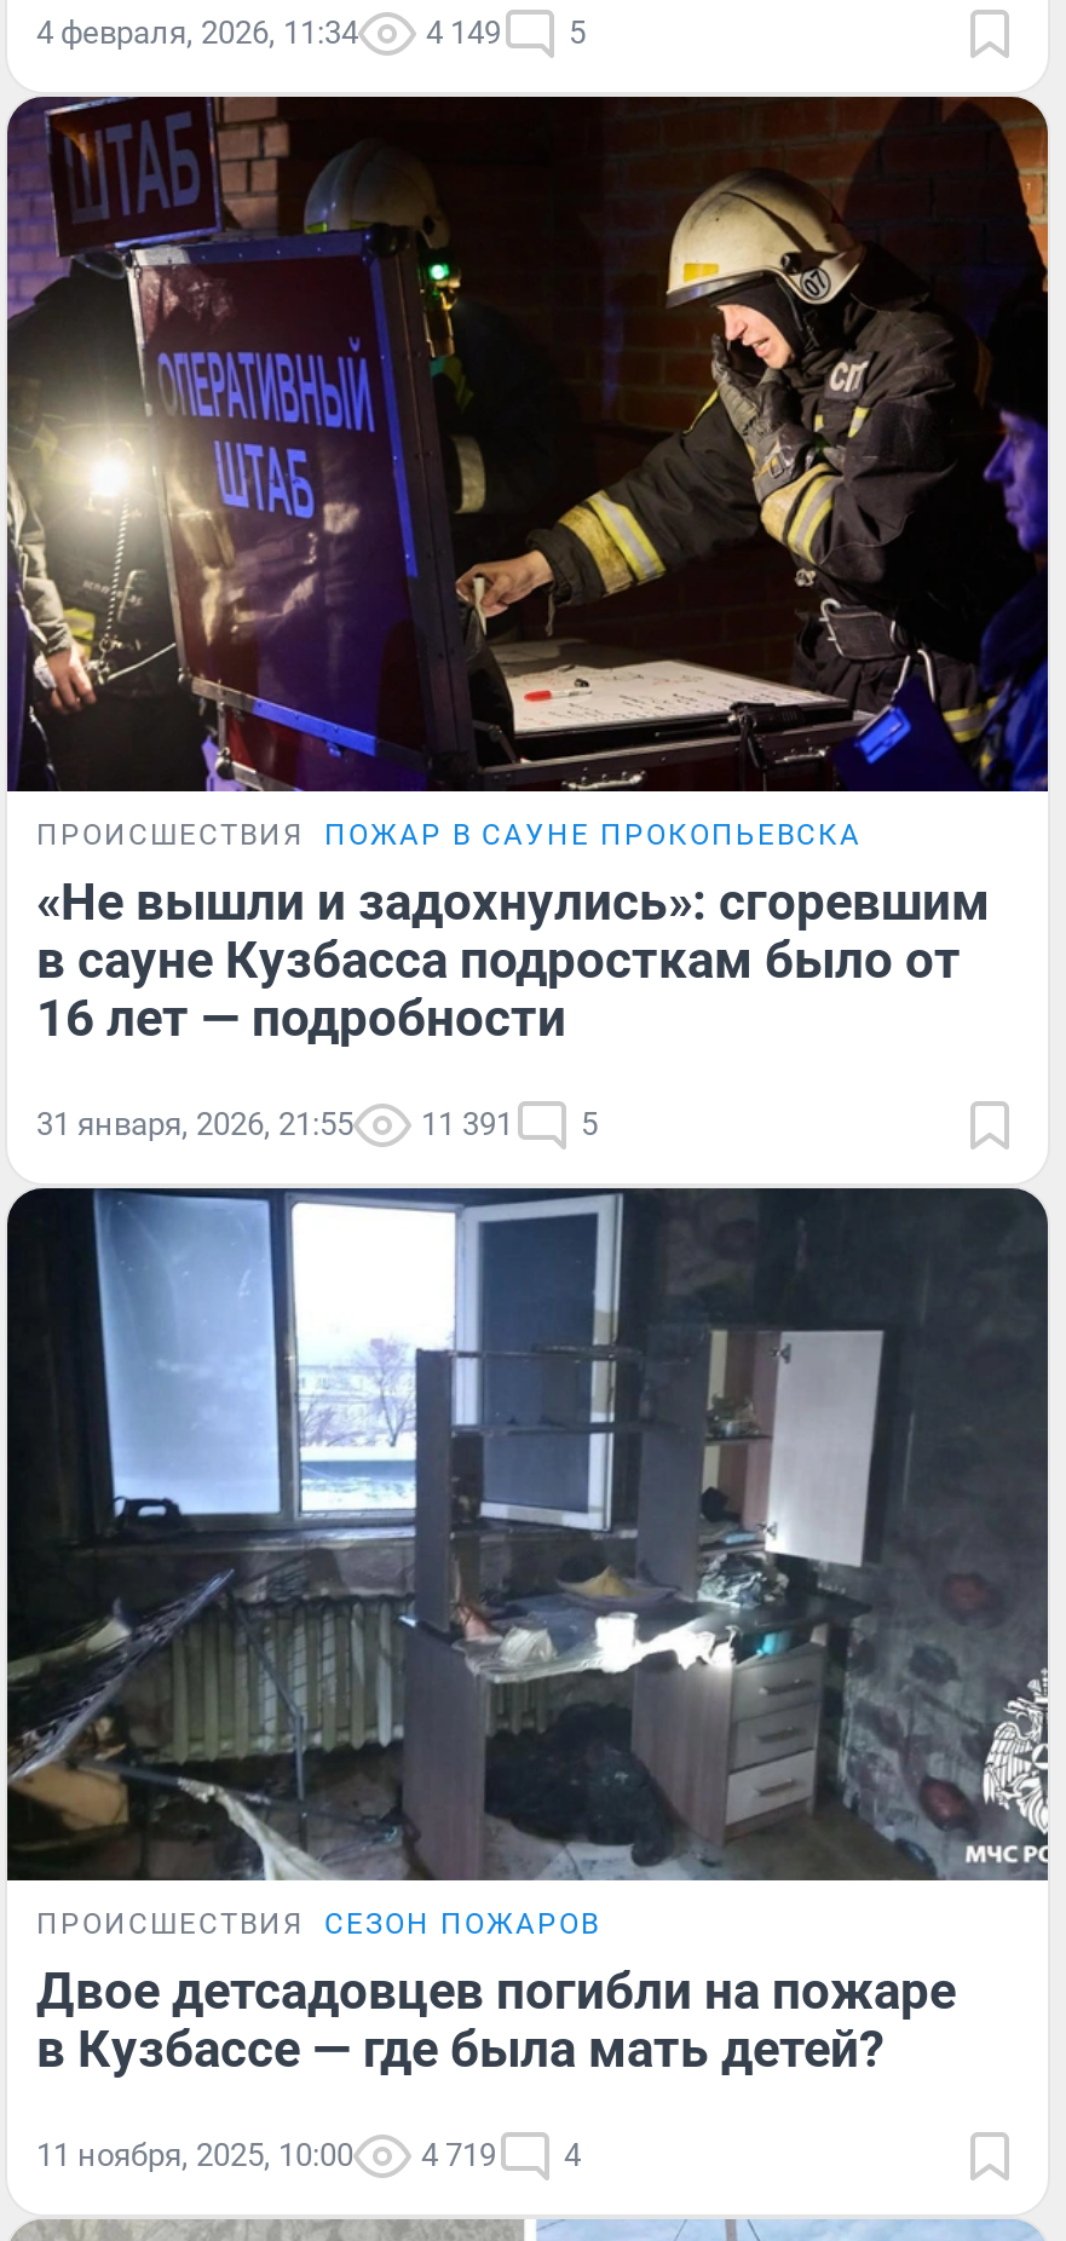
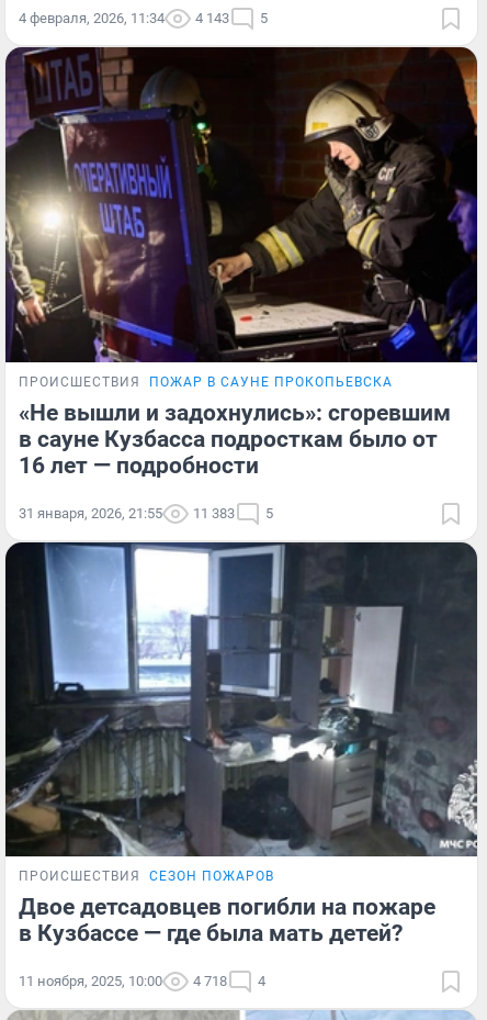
[36,15,586,51] 4 февраля, 2026, 11:34 4 149 5 -> [19,10,268,26] 4 февраля, 2026, 11:34 4 143 5
[36,1105,598,1141] 31 января, 2026, 21:55 11 391 5 -> [19,505,273,521] 31 января, 2026, 21:55 11 383 5
[36,2138,581,2174] 11 ноября, 2025, 10:00 4 719 4 -> [19,973,265,990] 11 ноября, 2025, 10:00 4 718 4

